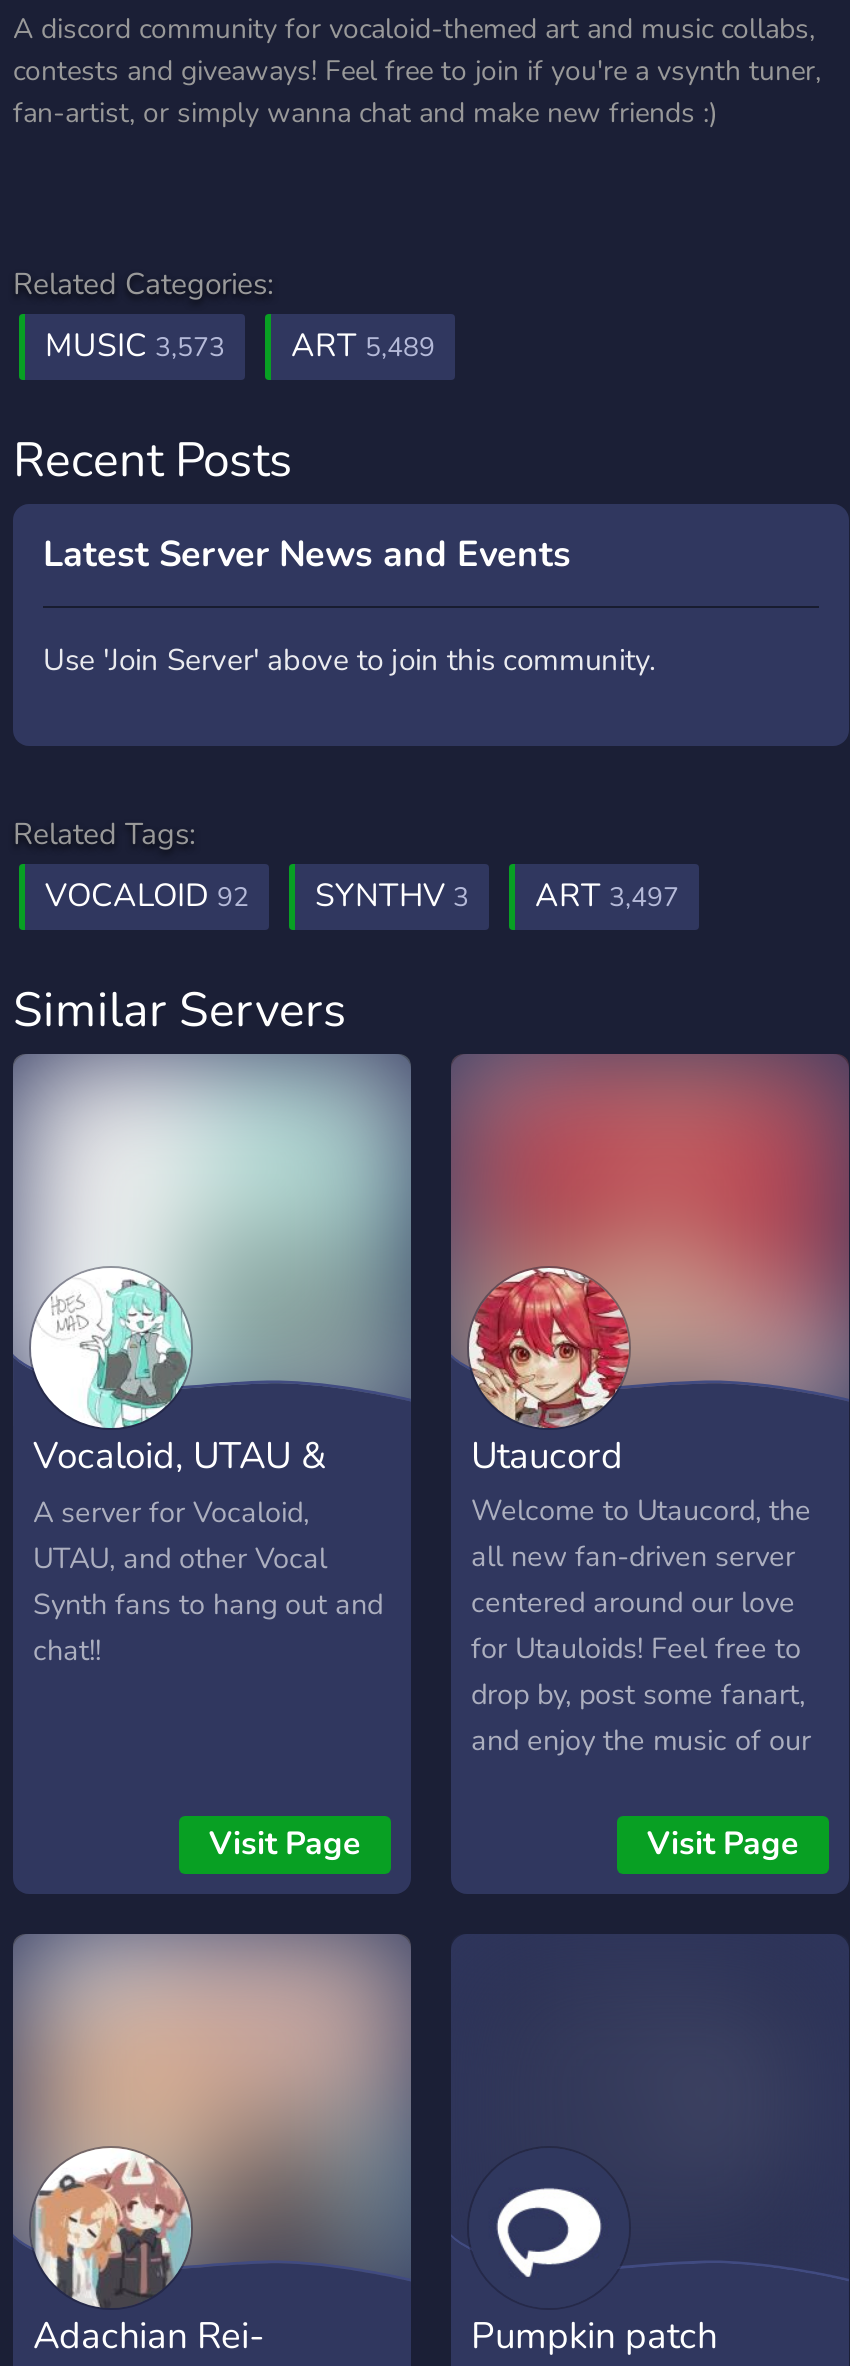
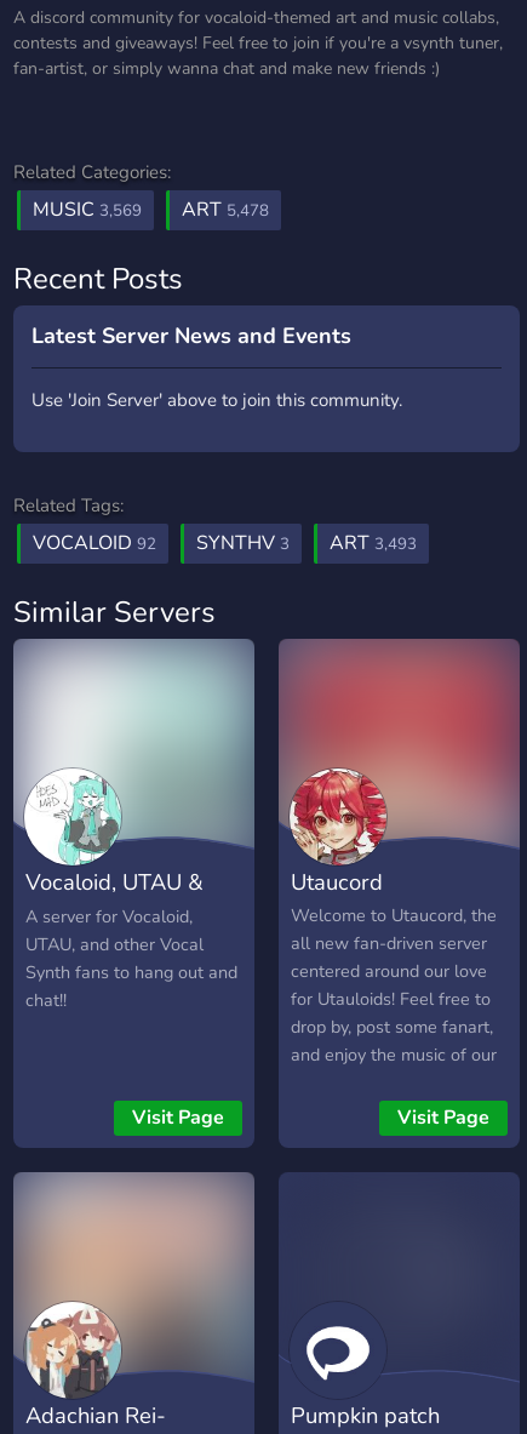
[45,324,225,368] MUSIC 3,573 -> [33,196,142,223] MUSIC 3,569
[291,324,435,368] ART 5,489 -> [182,196,269,223] ART 5,478
[45,874,679,918] VOCALOID 92 SYNTHV 3 ART 3,497 -> [33,530,417,556] VOCALOID 92 SYNTHV 3 ART 3,493

